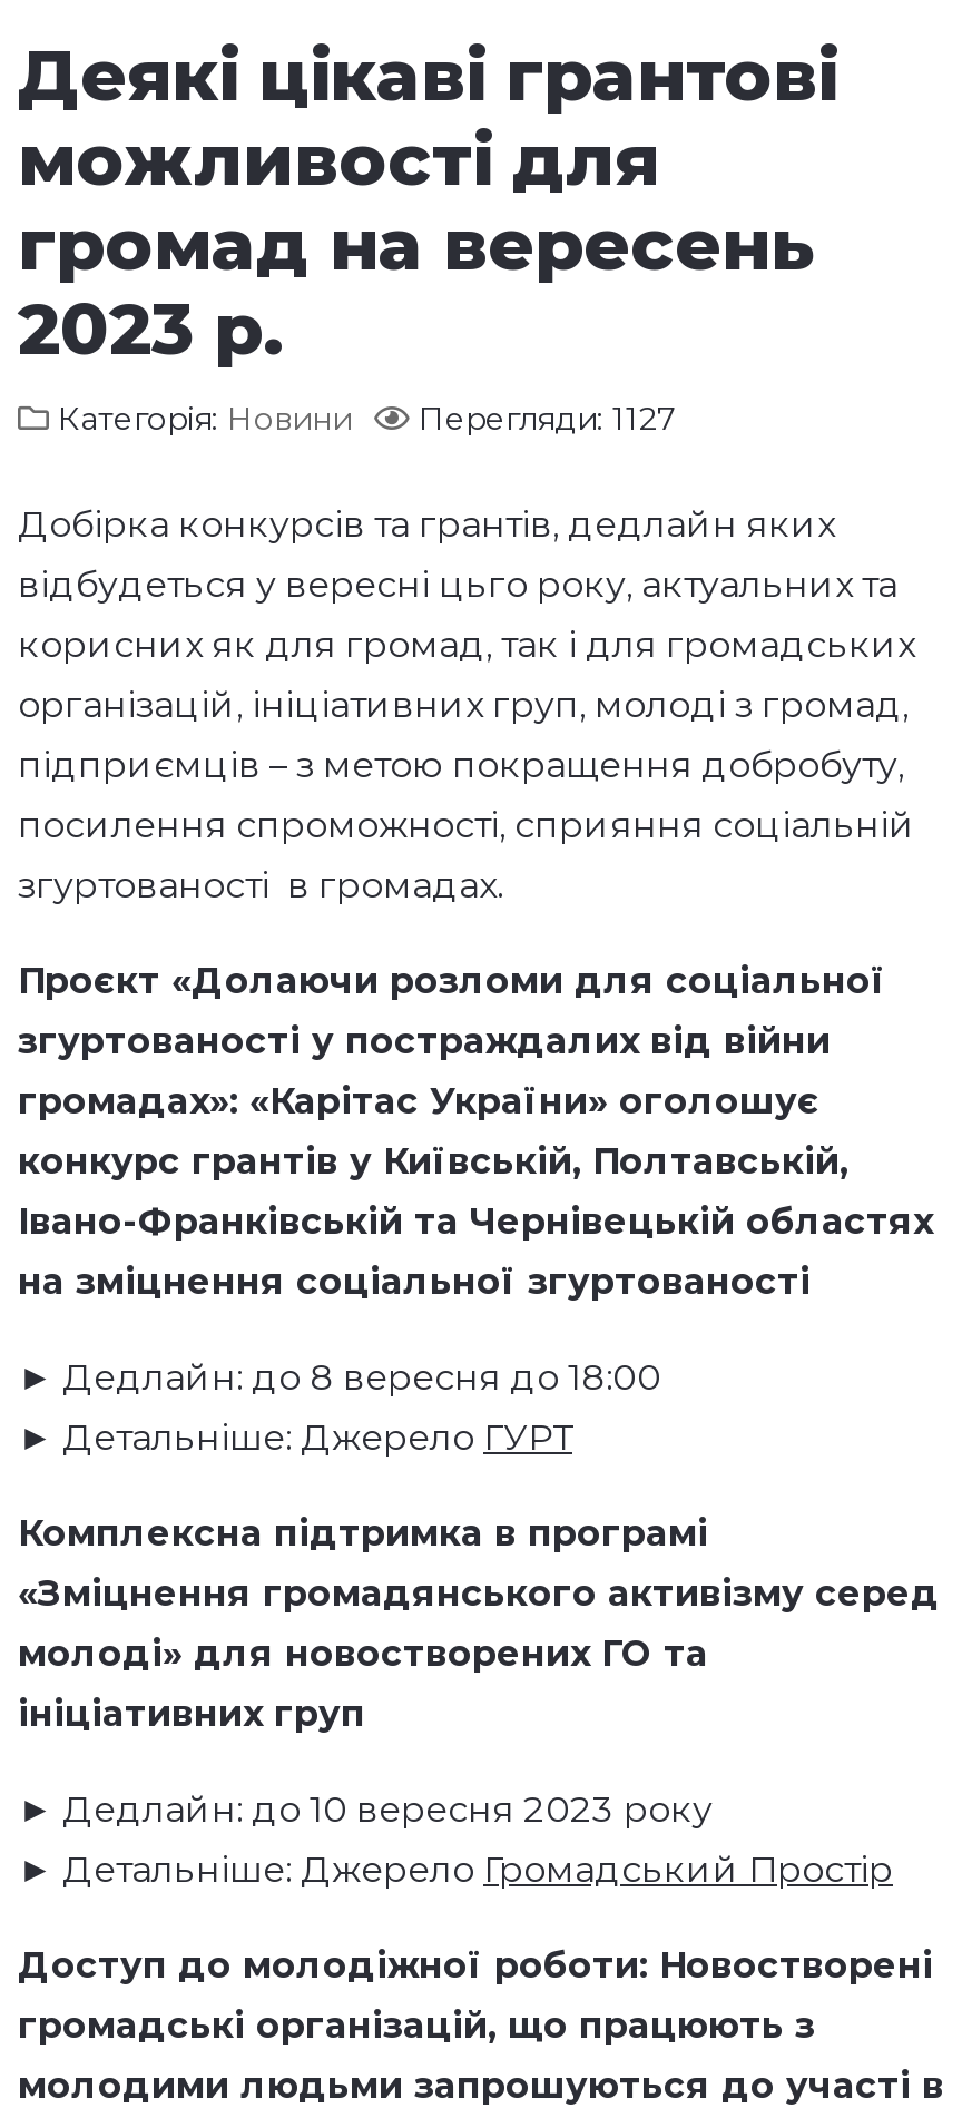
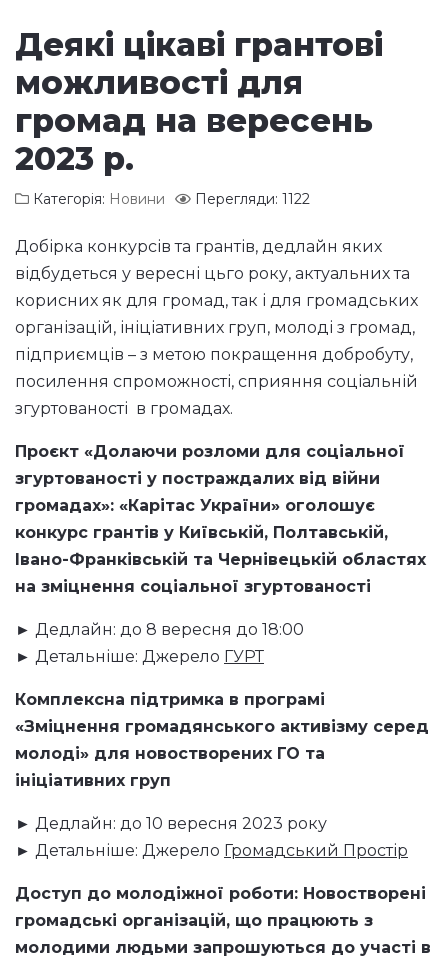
[49,399,677,439] Категорія: Новини Перегляди: 1127 -> [29,190,310,208] Категорія: Новини Перегляди: 1122

